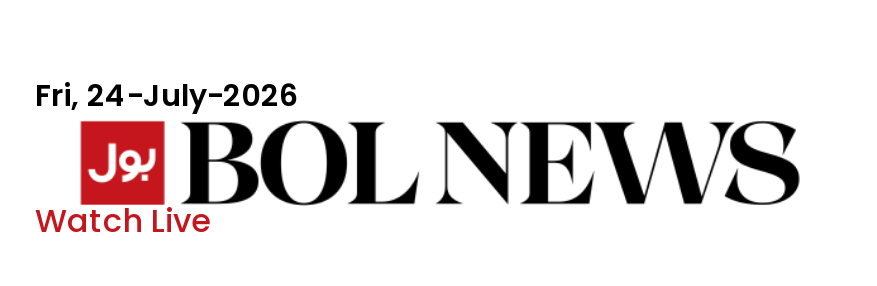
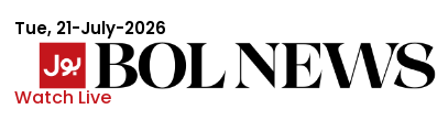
[35,74,299,116] Fri, 24-July-2026 -> [14,17,166,40] Tue, 21-July-2026

